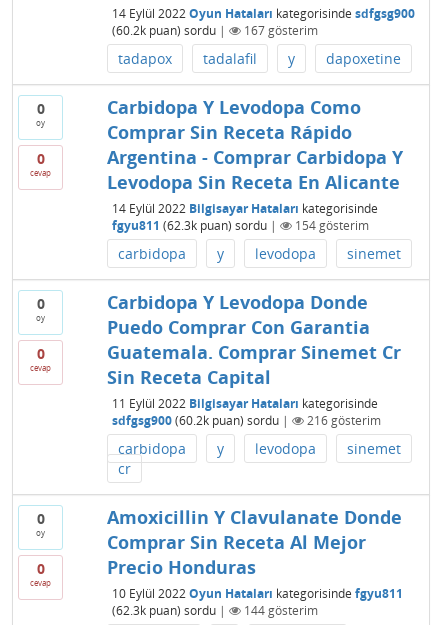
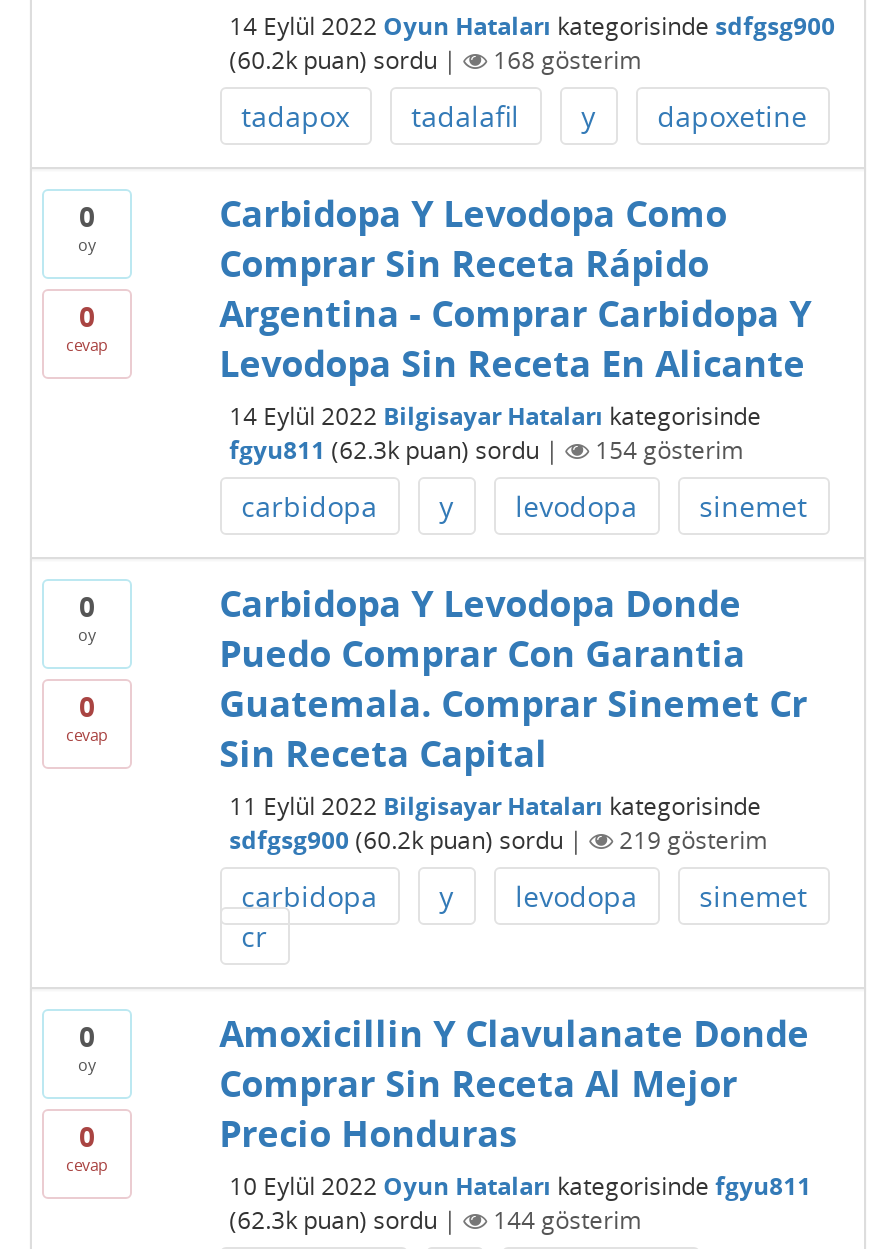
[244,22,318,39] 167 gösterim -> [493,43,641,77] 168 gösterim
[307,412,381,429] 216 gösterim -> [619,823,767,857] 219 gösterim

